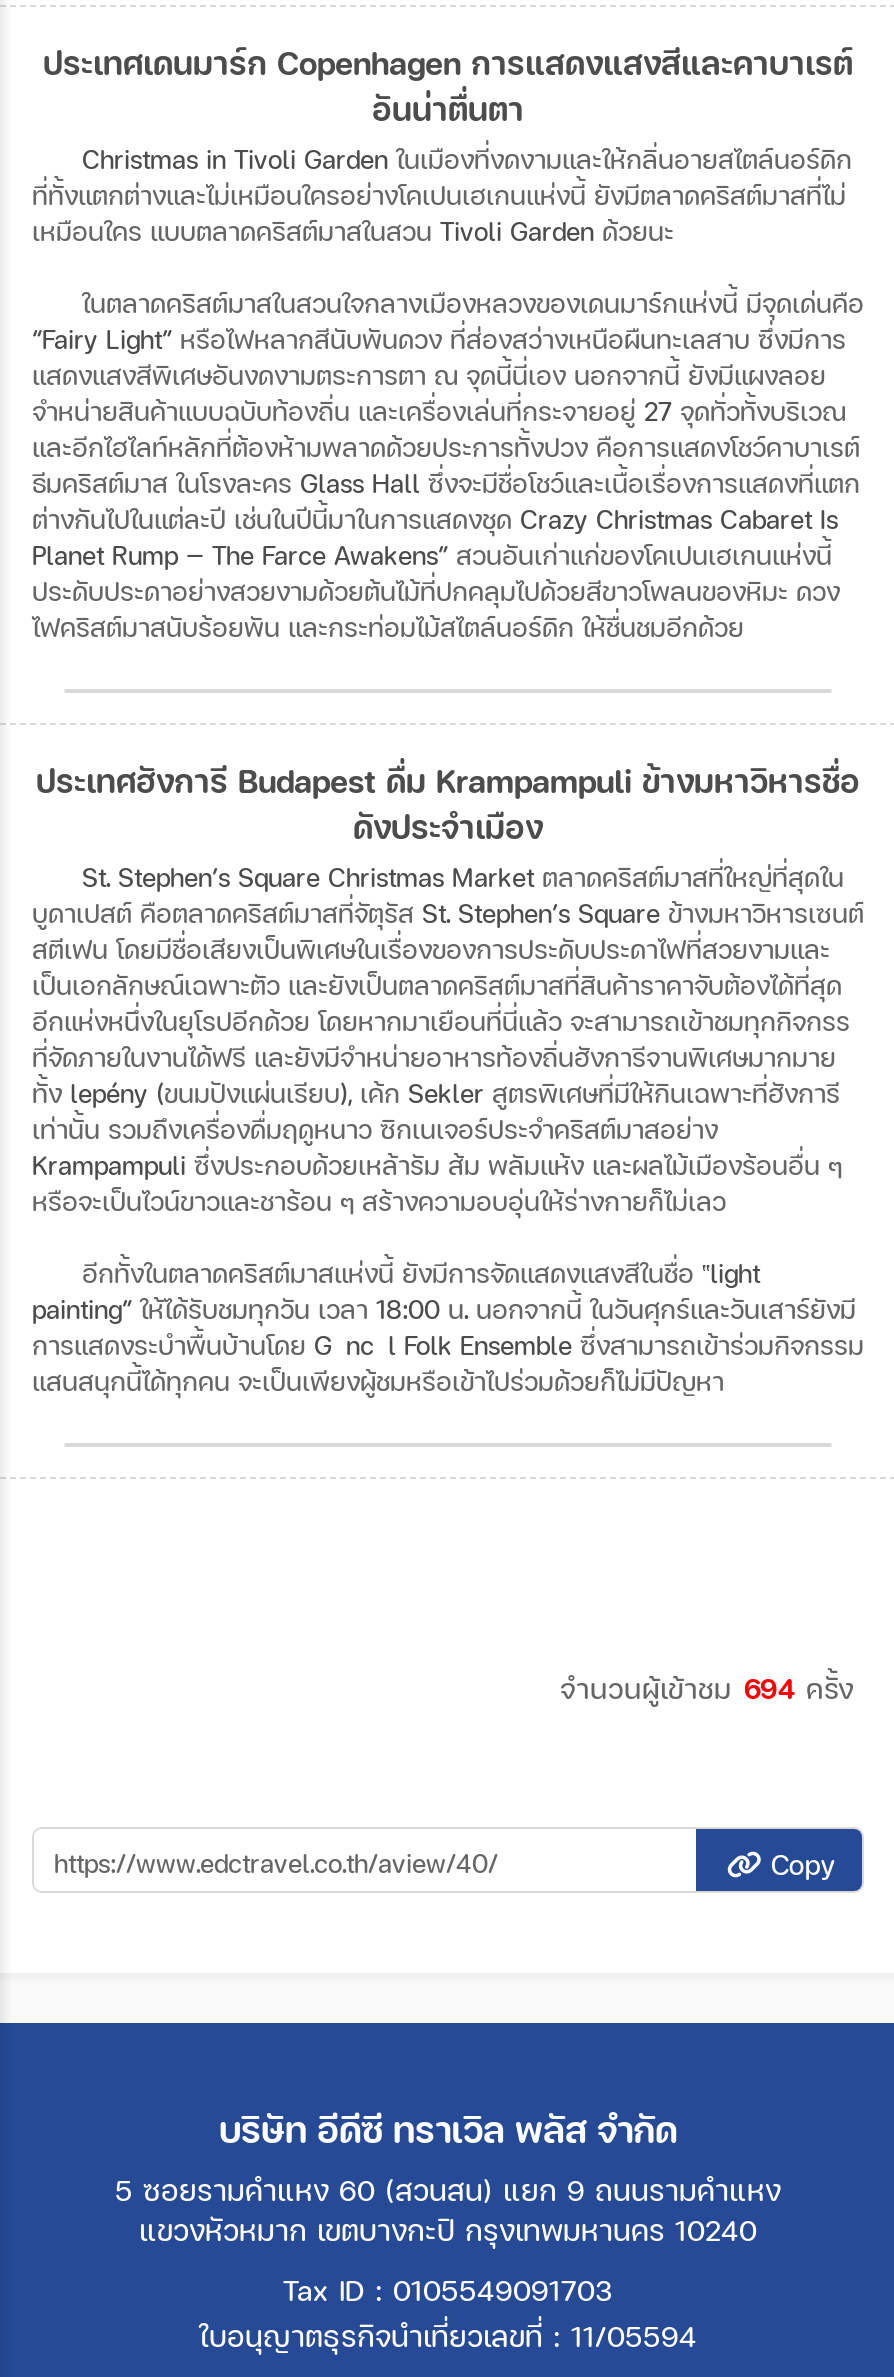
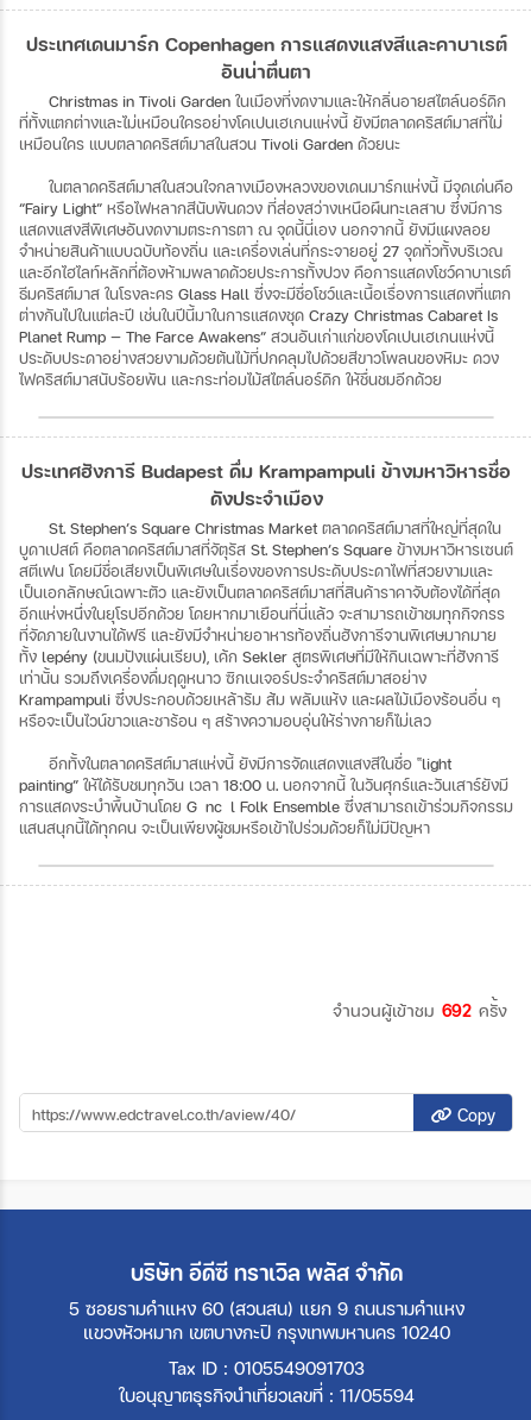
[560,1669,854,1707] จำนวนผู้เข้าชม 694 ครั้ง -> [333,999,507,1022] จำนวนผู้เข้าชม 692 ครั้ง

